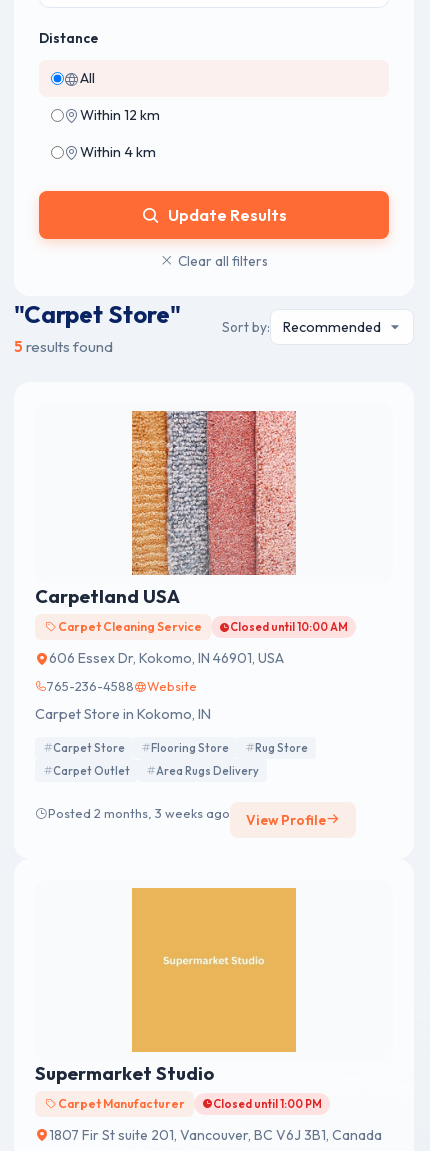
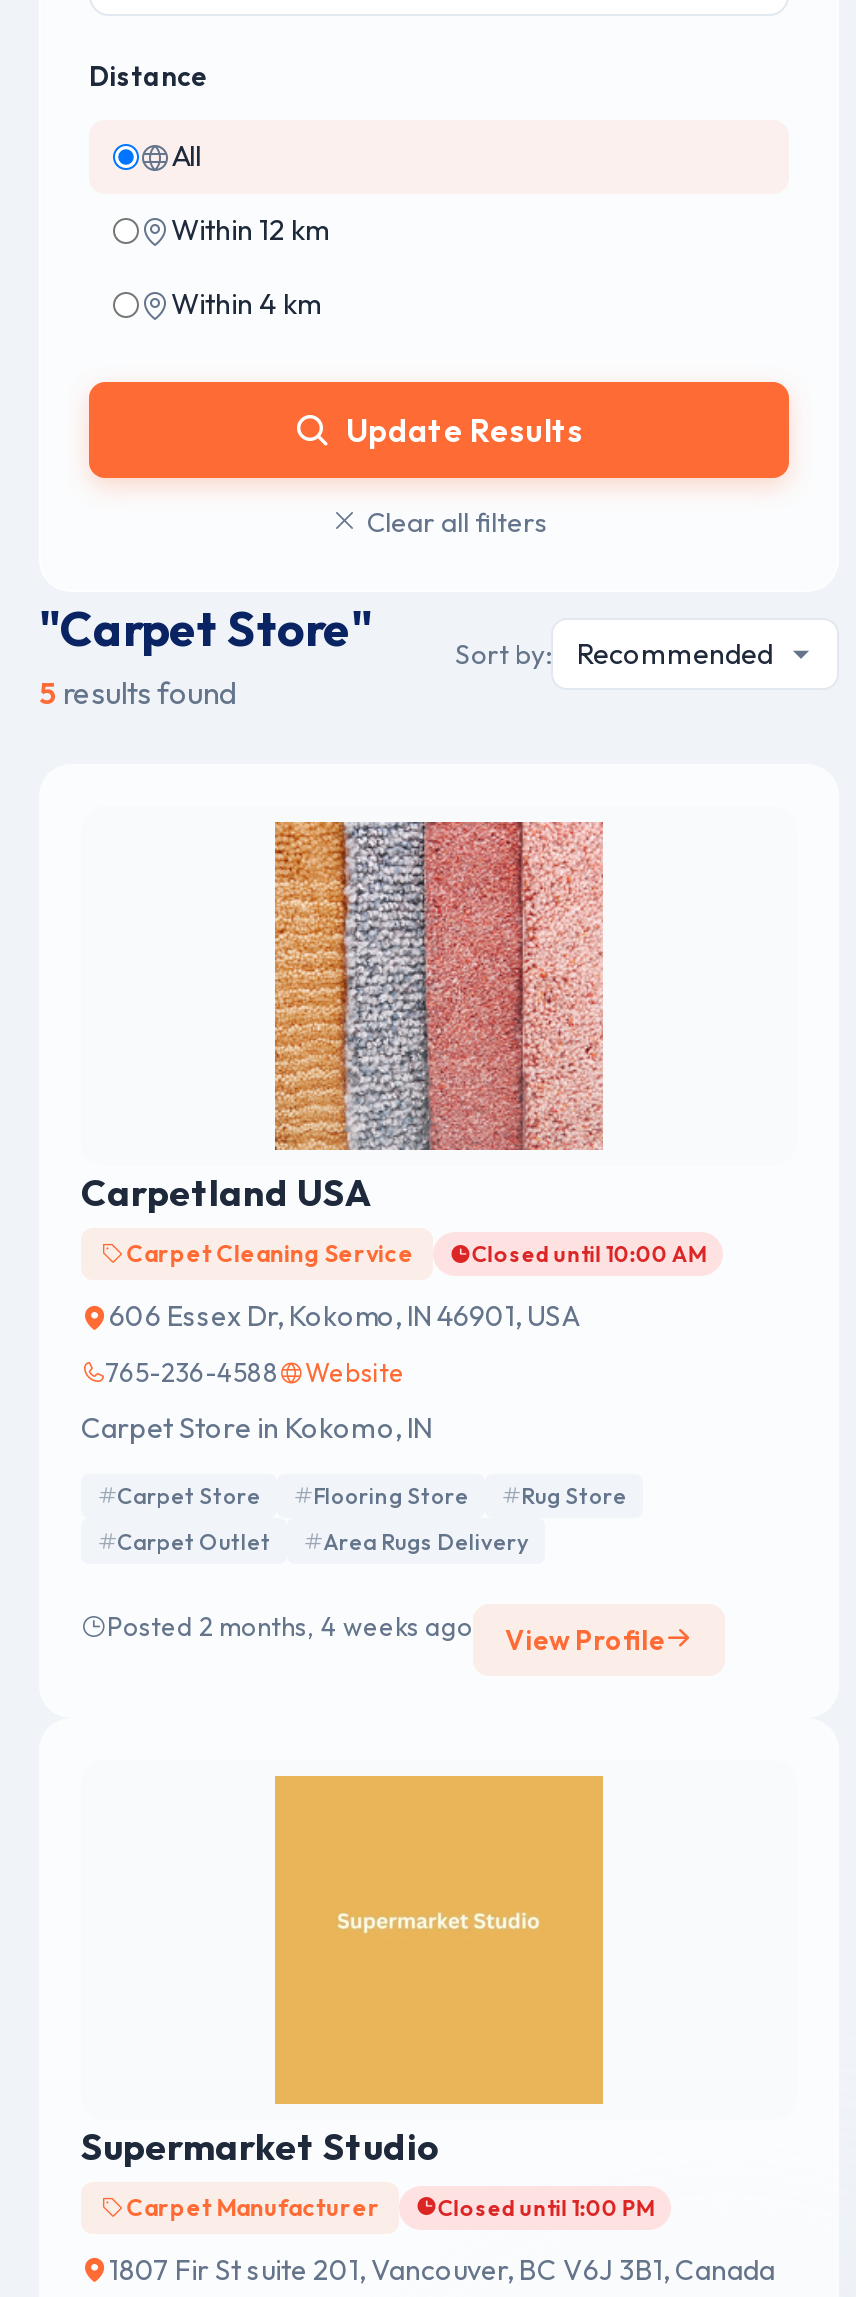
[48,805,230,821] Posted 2 months, 3 weeks ago -> [107,1610,473,1642] Posted 2 months, 4 weeks ago

